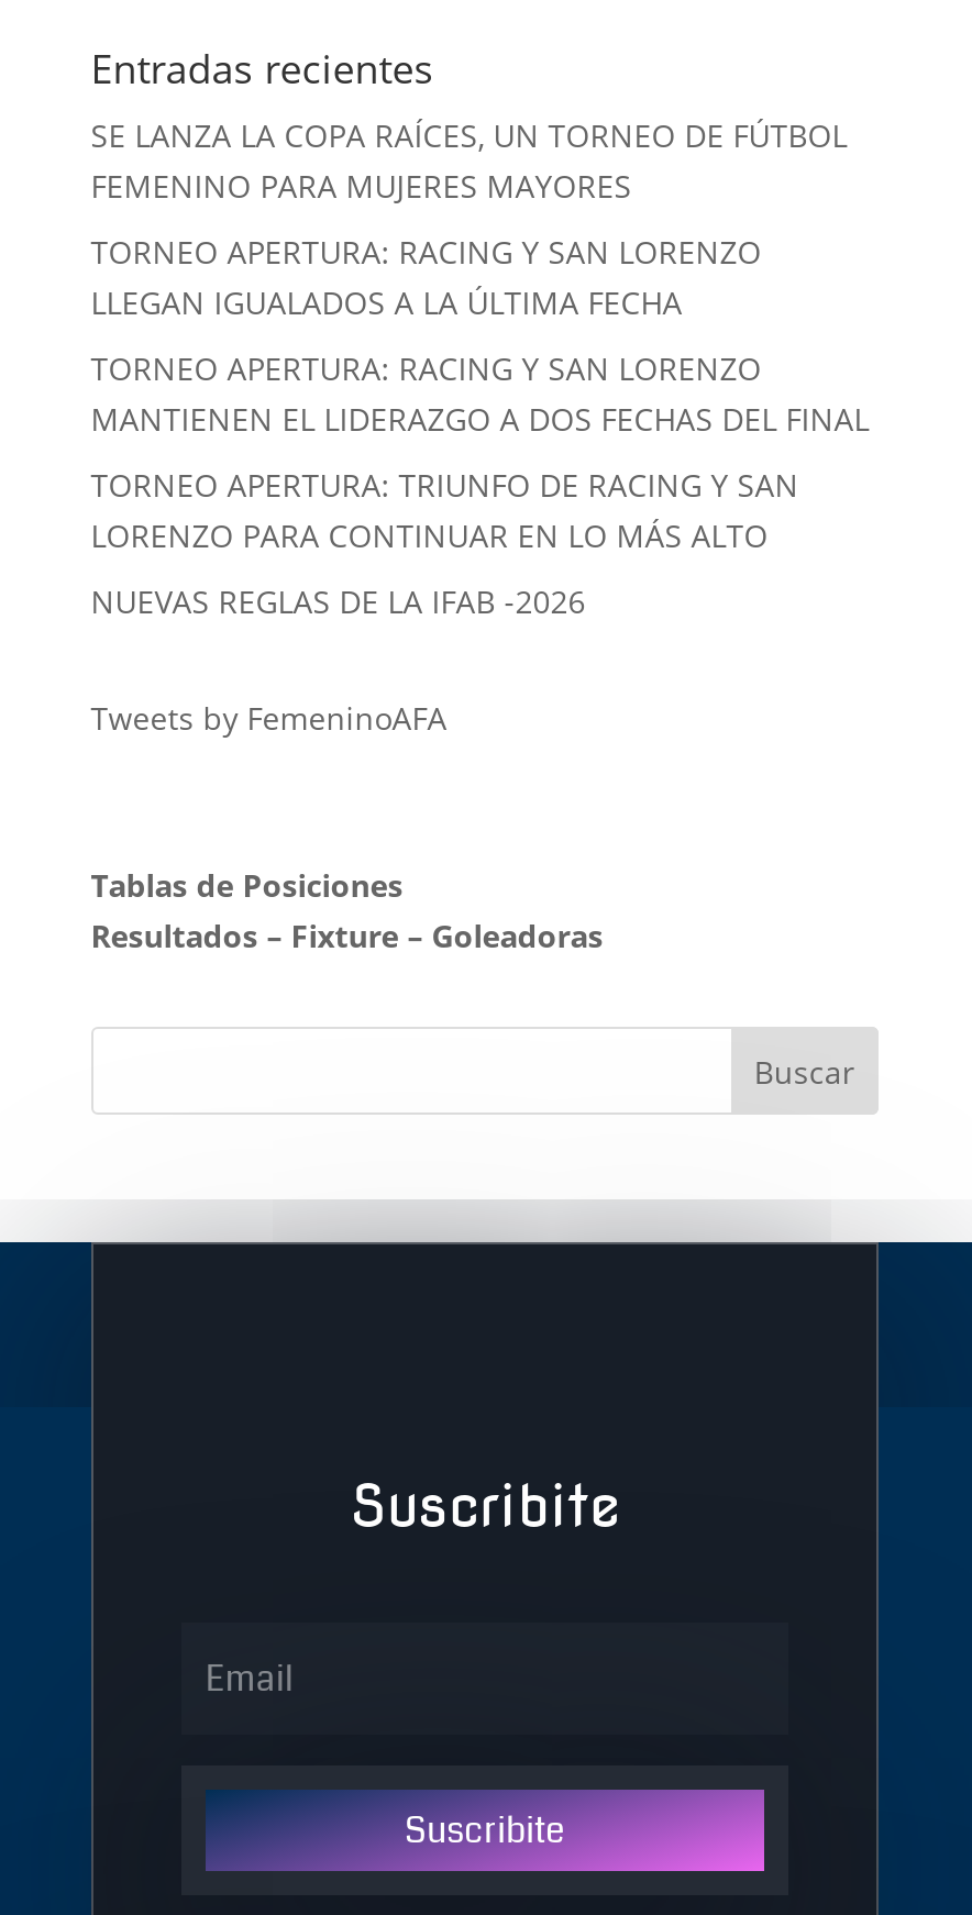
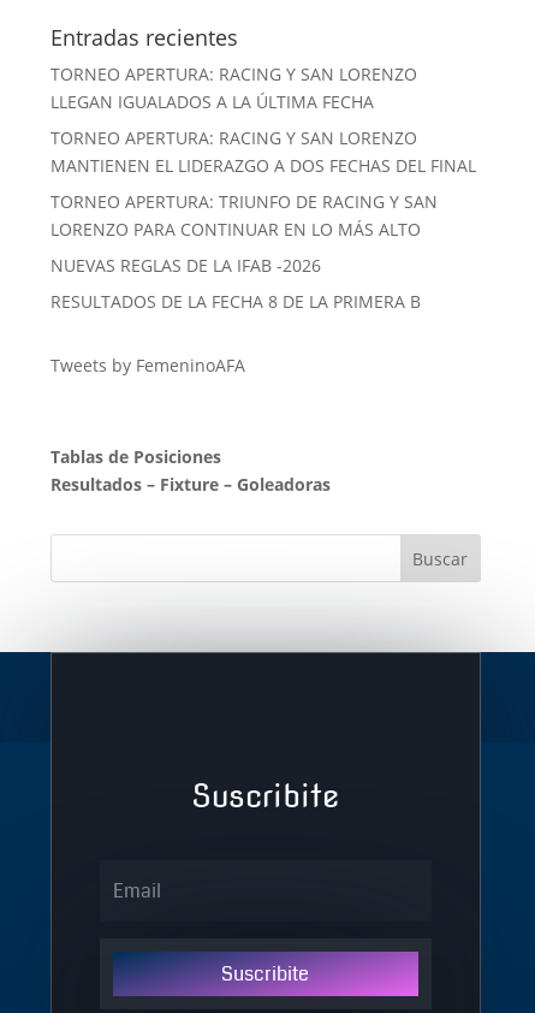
[91,114,847,207] SE LANZA LA COPA RAÍCES, UN TORNEO DE FÚTBOL | FEMENINO PARA MUJERES MAYORES -> none
moved [91,231,869,622] -> [50,63,476,277]: TORNEO APERTURA: RACING Y SAN LORENZO | LLEGAN IGUALADOS A LA ÚLTIMA FECHA | TORNEO APERTURA: RACING Y SAN LORENZO | MANTIENEN EL LIDERAZGO A DOS FECHAS DEL FINAL | TORNEO APERTURA: TRIUNFO DE RACING Y SAN | LORENZO PARA CONTINUAR EN LO MÁS ALTO | NUEVAS REGLAS DE LA IFAB -2026
none -> [50,290,421,313] RESULTADOS DE LA FECHA 8 DE LA PRIMERA B

